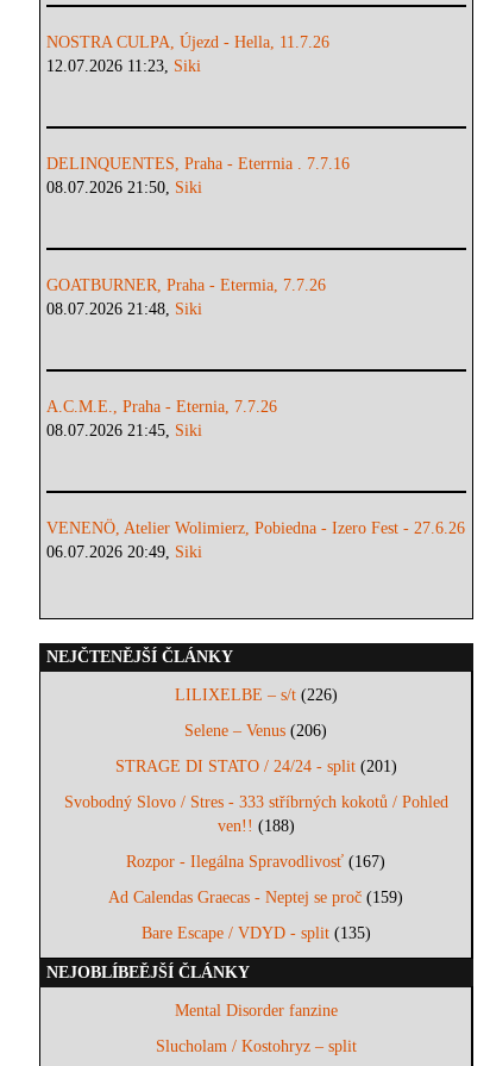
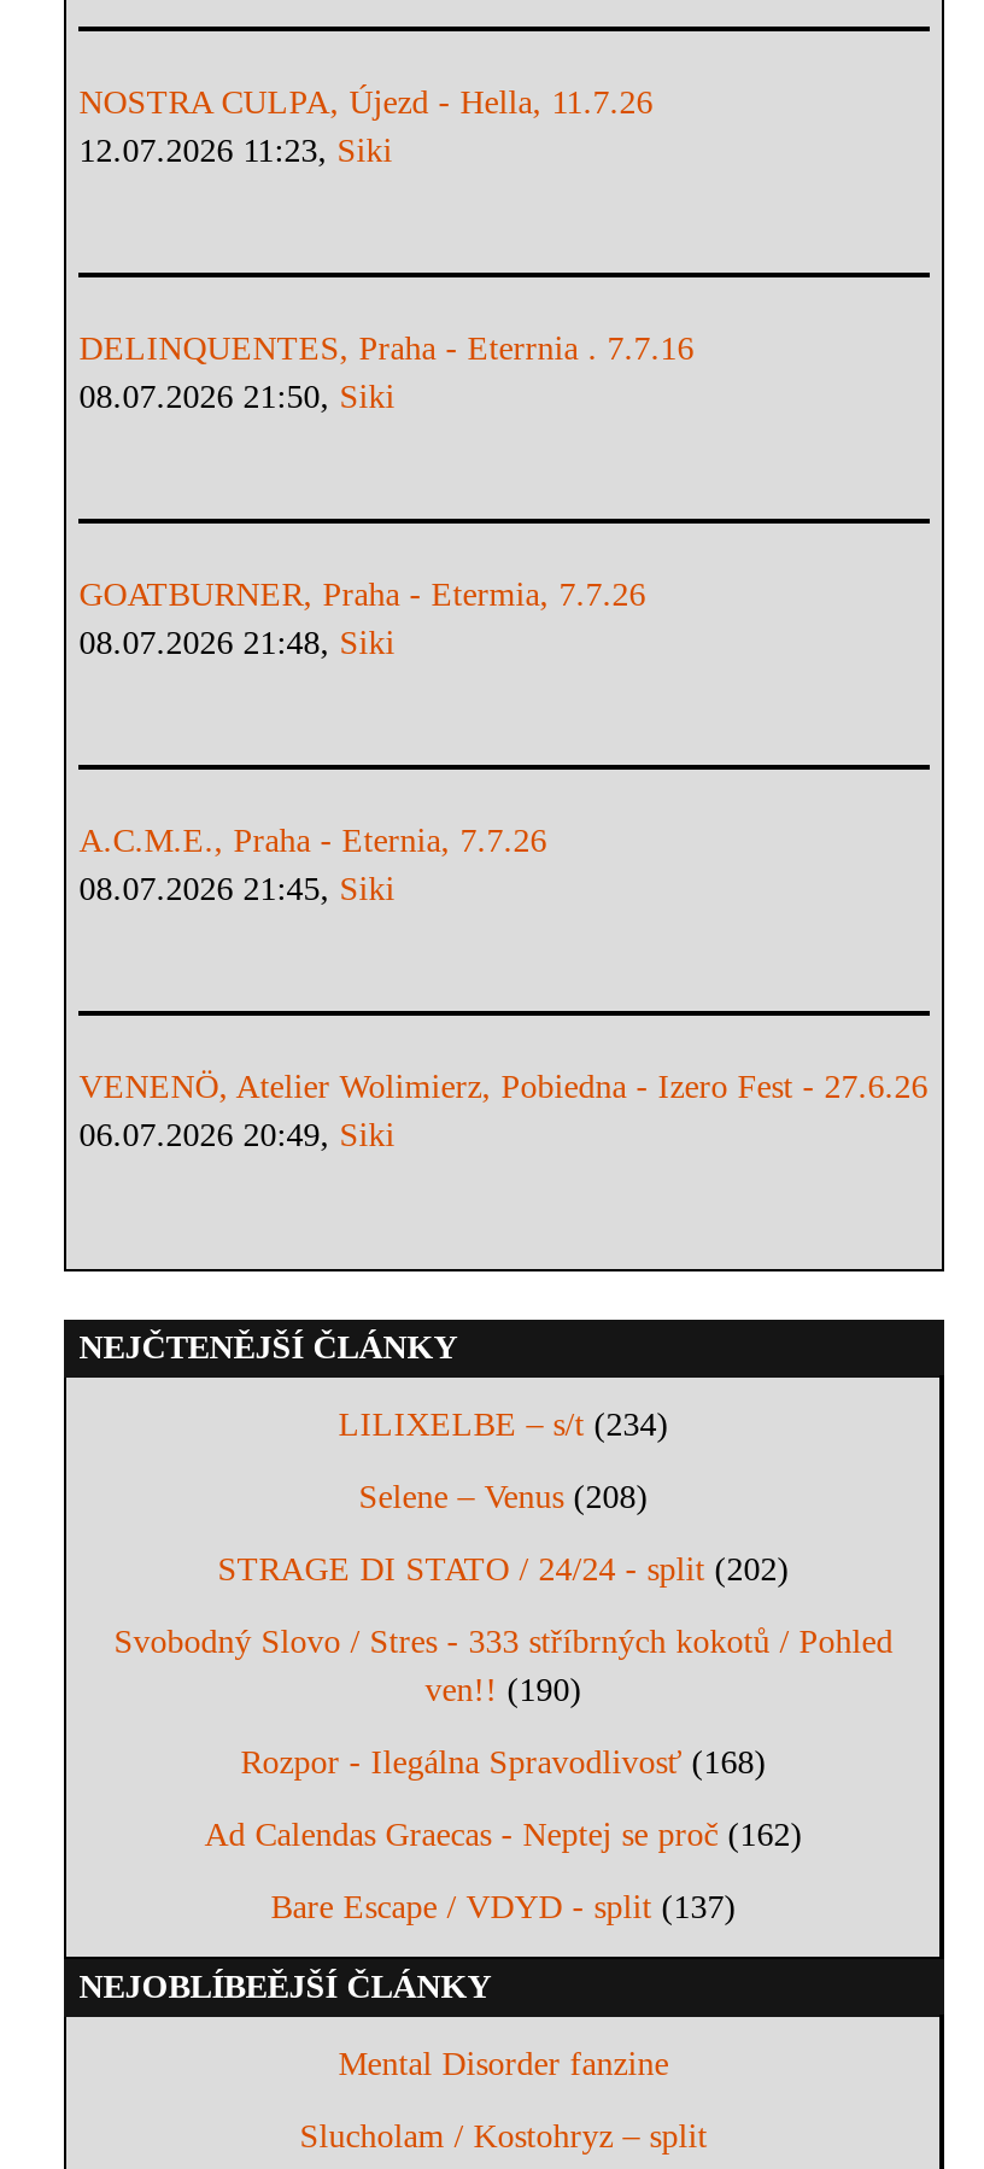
[174,686,337,704] LILIXELBE – s/t (226) -> [338,1407,669,1443] LILIXELBE – s/t (234)
[185,722,327,740] Selene – Venus (206) -> [359,1479,648,1515] Selene – Venus (208)
[115,758,397,775] STRAGE DI STATO / 24/24 - split (201) -> [218,1551,789,1588] STRAGE DI STATO / 24/24 - split (202)
[217,817,295,835] ven!! (188) -> [425,1672,582,1708] ven!! (190)
[126,853,386,871] Rozpor - Ilegálna Spravodlivosť (167) -> [240,1744,766,1781] Rozpor - Ilegálna Spravodlivosť (168)
[108,889,403,906] Ad Calendas Graecas - Neptej se proč (159) -> [204,1817,802,1853] Ad Calendas Graecas - Neptej se proč (162)
[141,924,371,942] Bare Escape / VDYD - split (135) -> [271,1889,736,1925] Bare Escape / VDYD - split (137)

